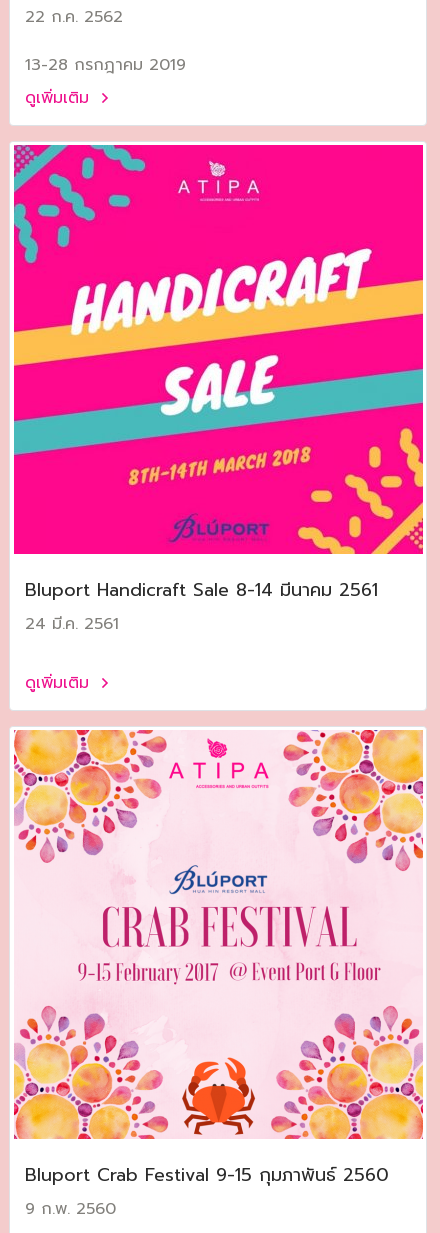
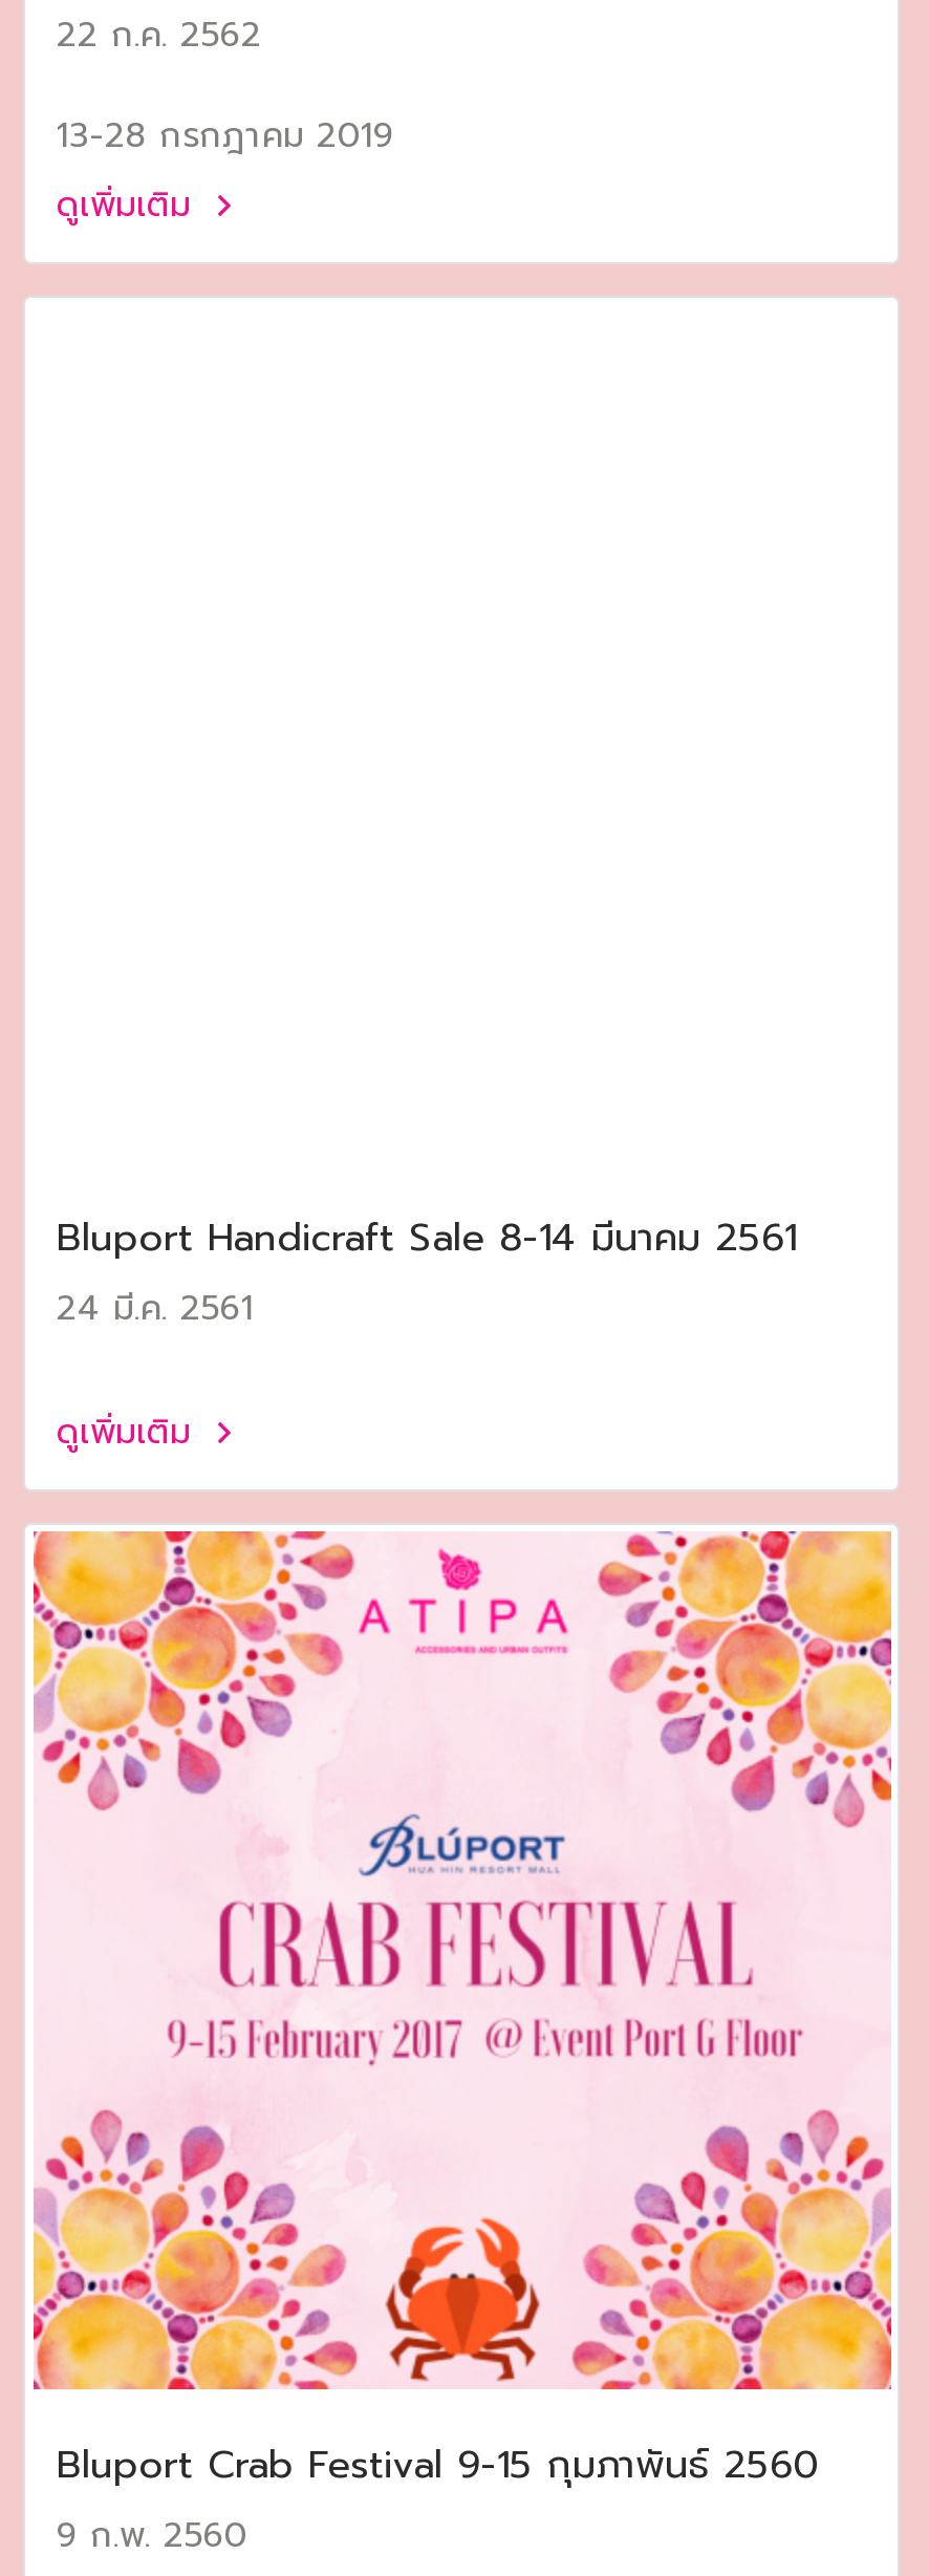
[13,144,424,555] [image] -> none

